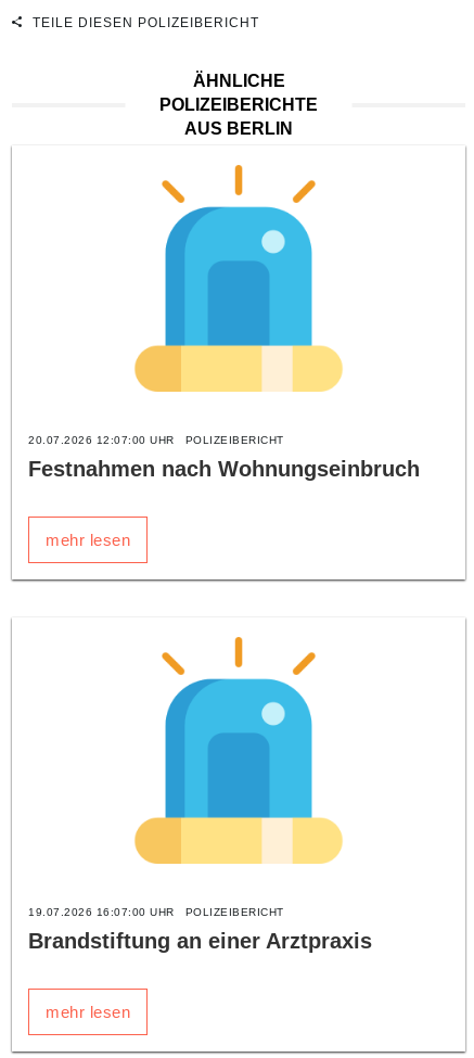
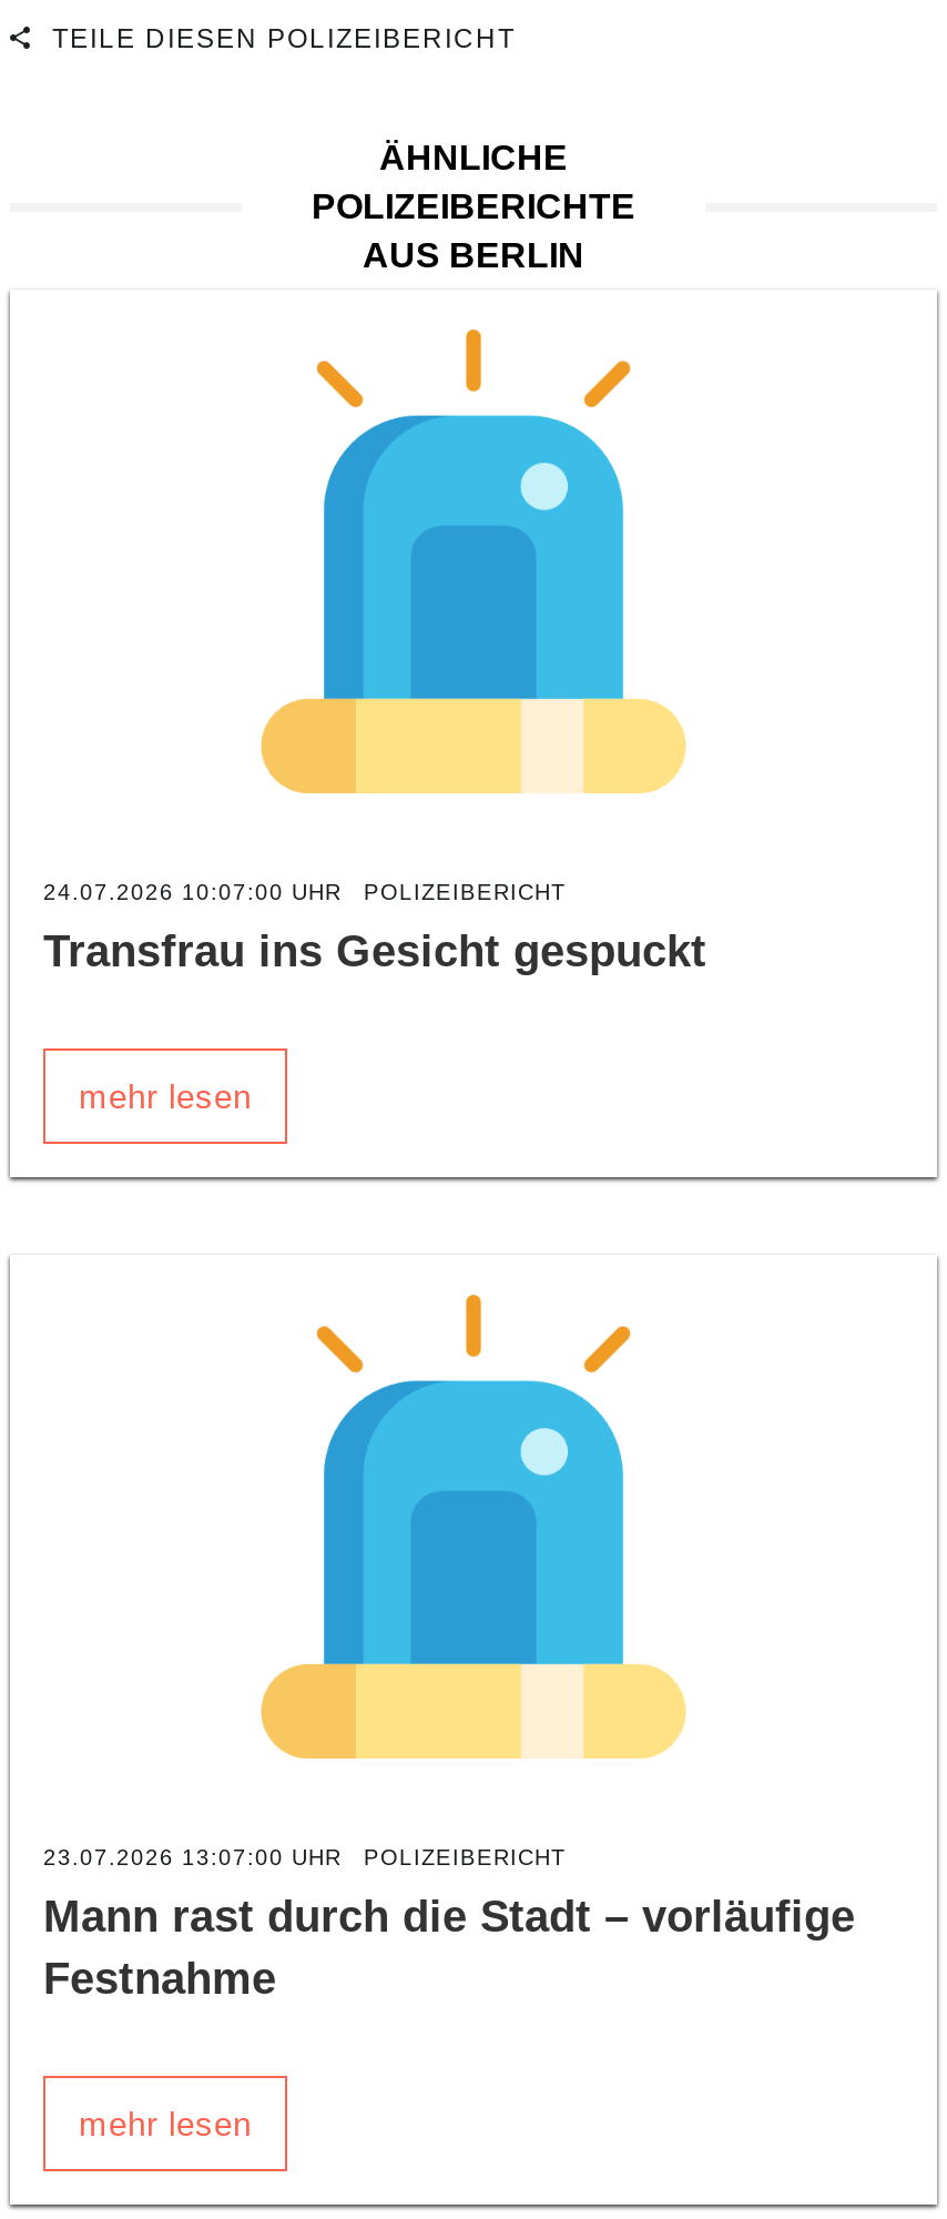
[28,434,284,446] 20.07.2026 12:07:00 UHR POLIZEIBERICHT -> [43,880,566,904] 24.07.2026 10:07:00 UHR POLIZEIBERICHT
[28,457,420,481] Festnahmen nach Wohnungseinbruch -> [43,926,706,975] Transfrau ins Gesicht gespuckt
[28,906,284,918] 19.07.2026 16:07:00 UHR POLIZEIBERICHT -> [43,1845,566,1870] 23.07.2026 13:07:00 UHR POLIZEIBERICHT
[28,929,372,953] Brandstiftung an einer Arztpraxis -> [43,1892,855,2003] Mann rast durch die Stadt – vorläufige | Festnahme

